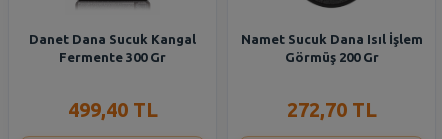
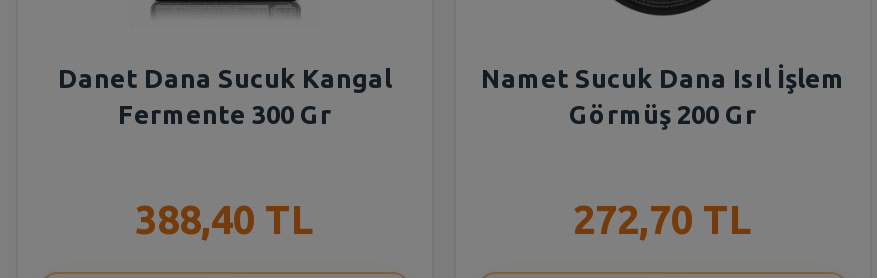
[67,98,157,121] 499,40 TL -> [135,196,315,242] 388,40 TL

